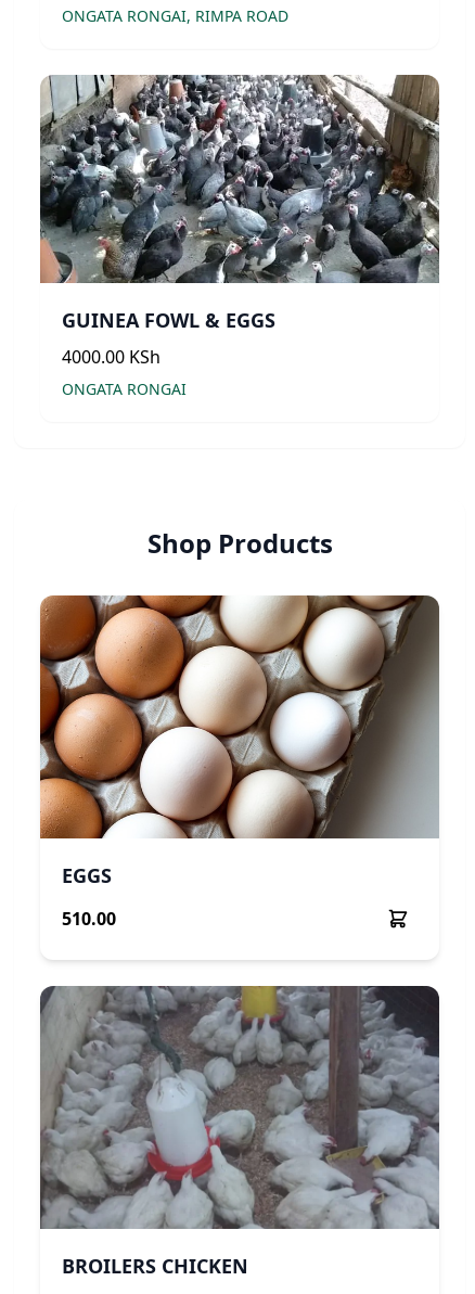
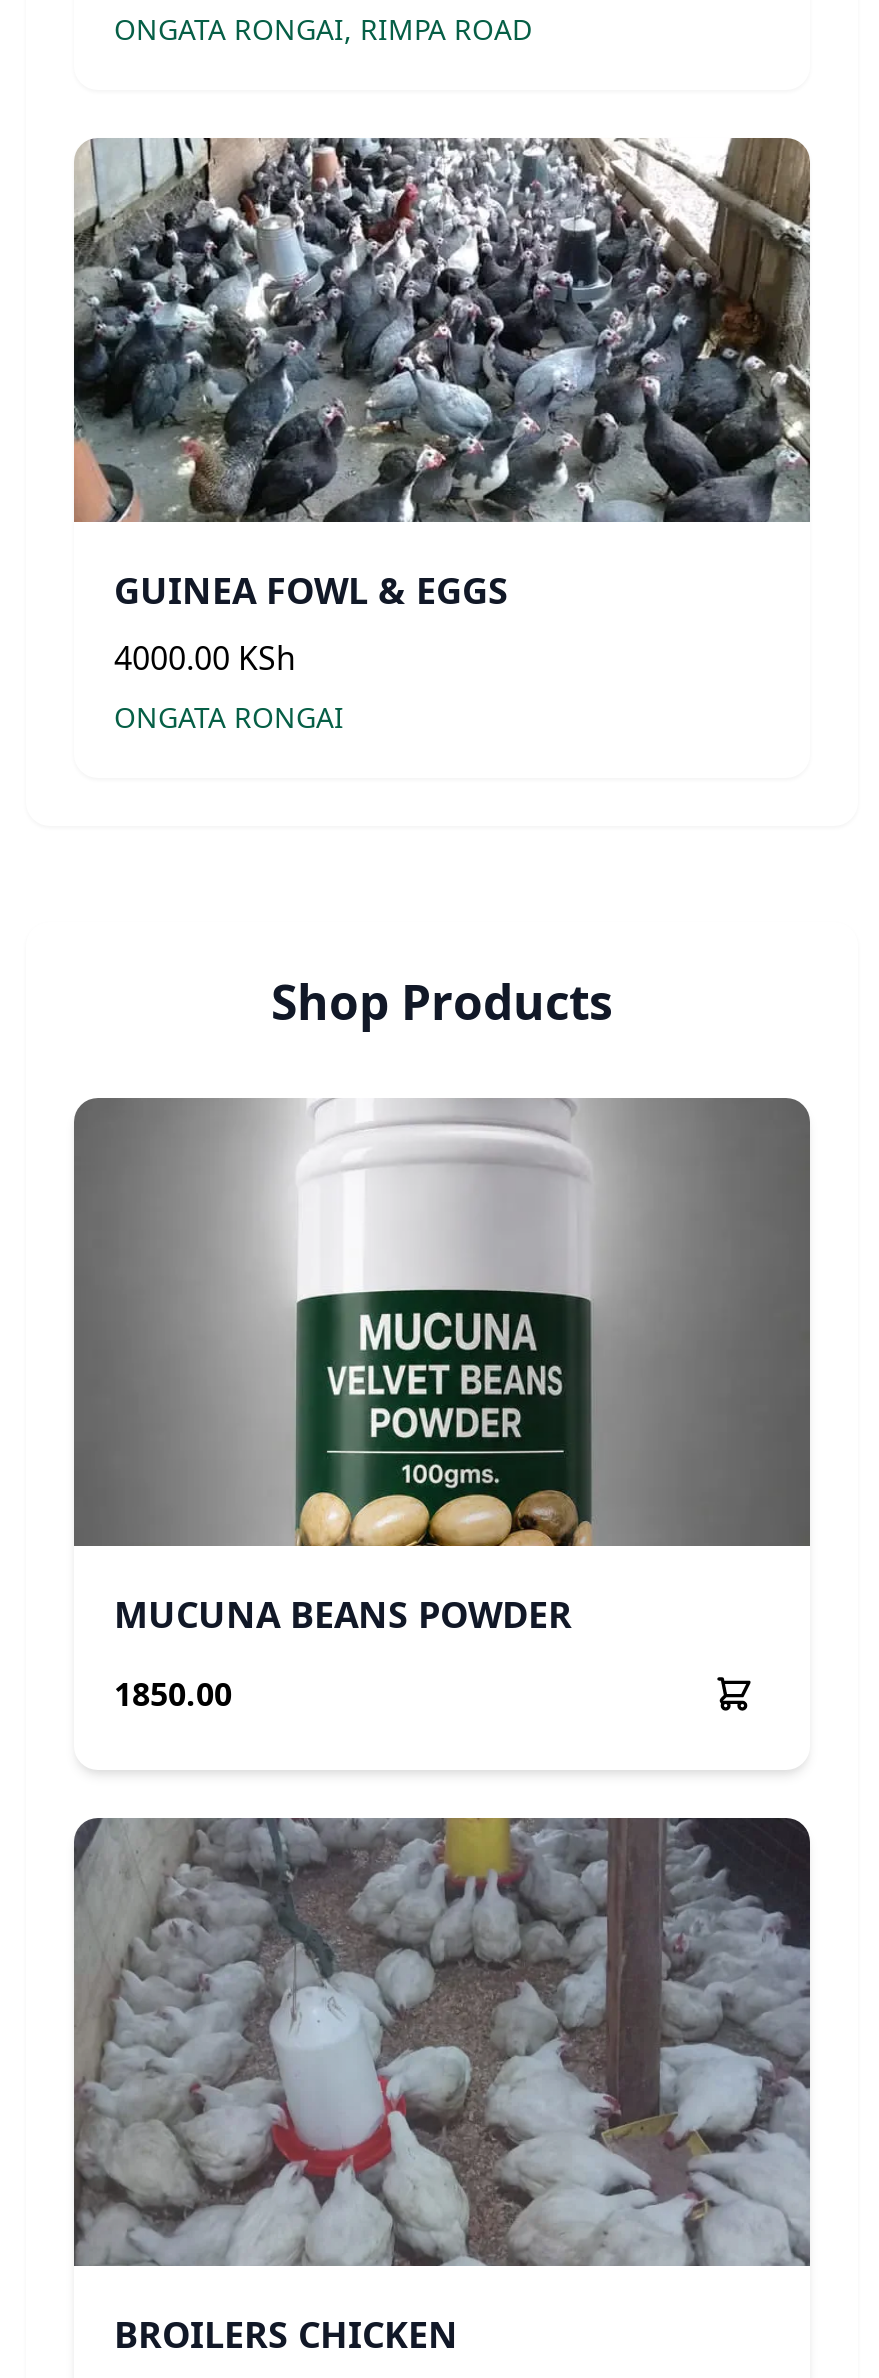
[39,594,439,888] [image] | EGGS -> [72,1096,810,1638] [image] | MUCUNA BEANS POWDER
[62,907,116,931] 510.00 -> [114,1672,232,1716] 1850.00

